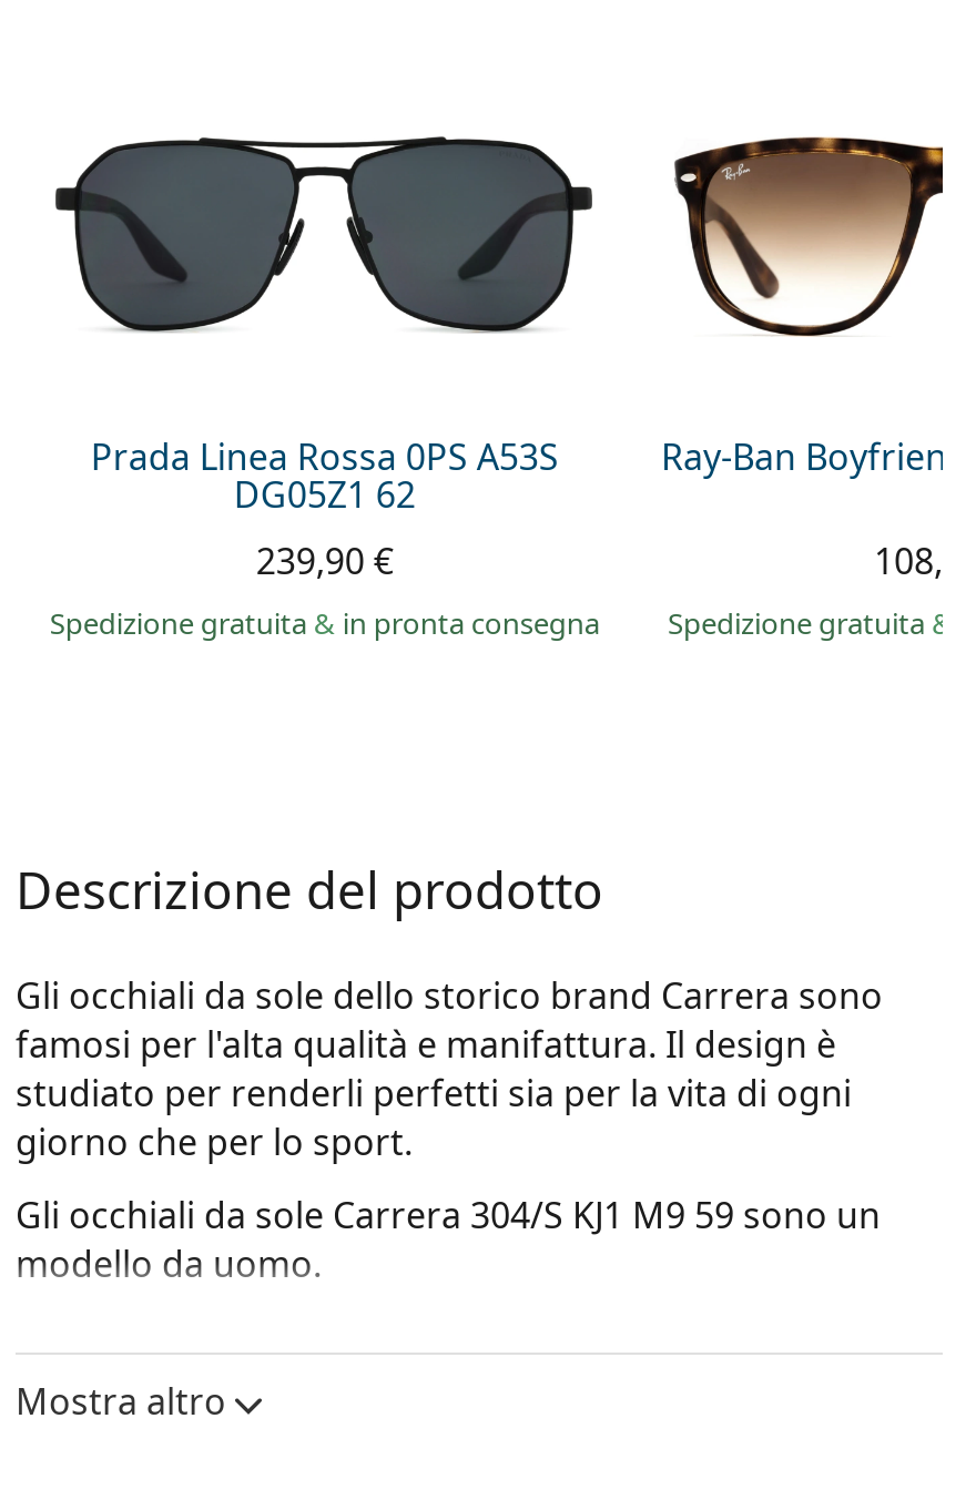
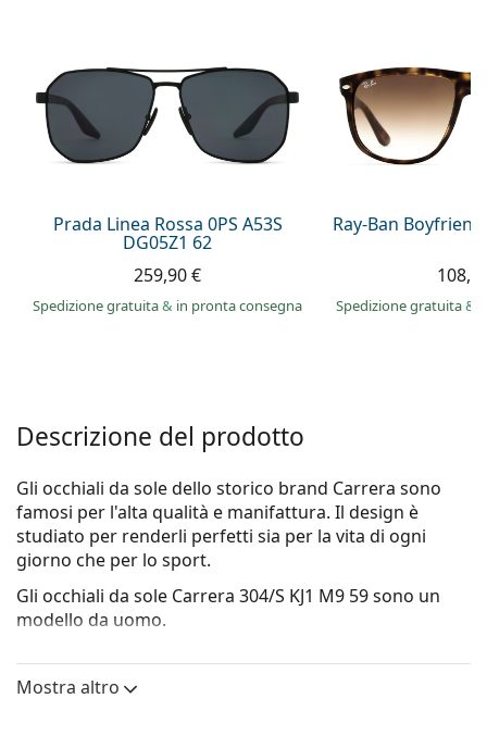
[256,537,393,586] 239,90 € -> [134,263,201,287] 259,90 €

